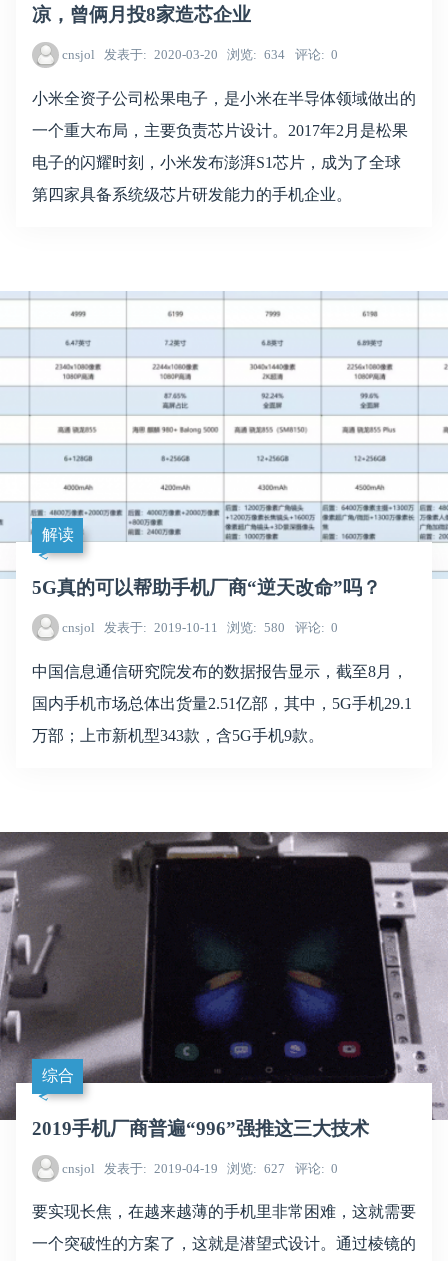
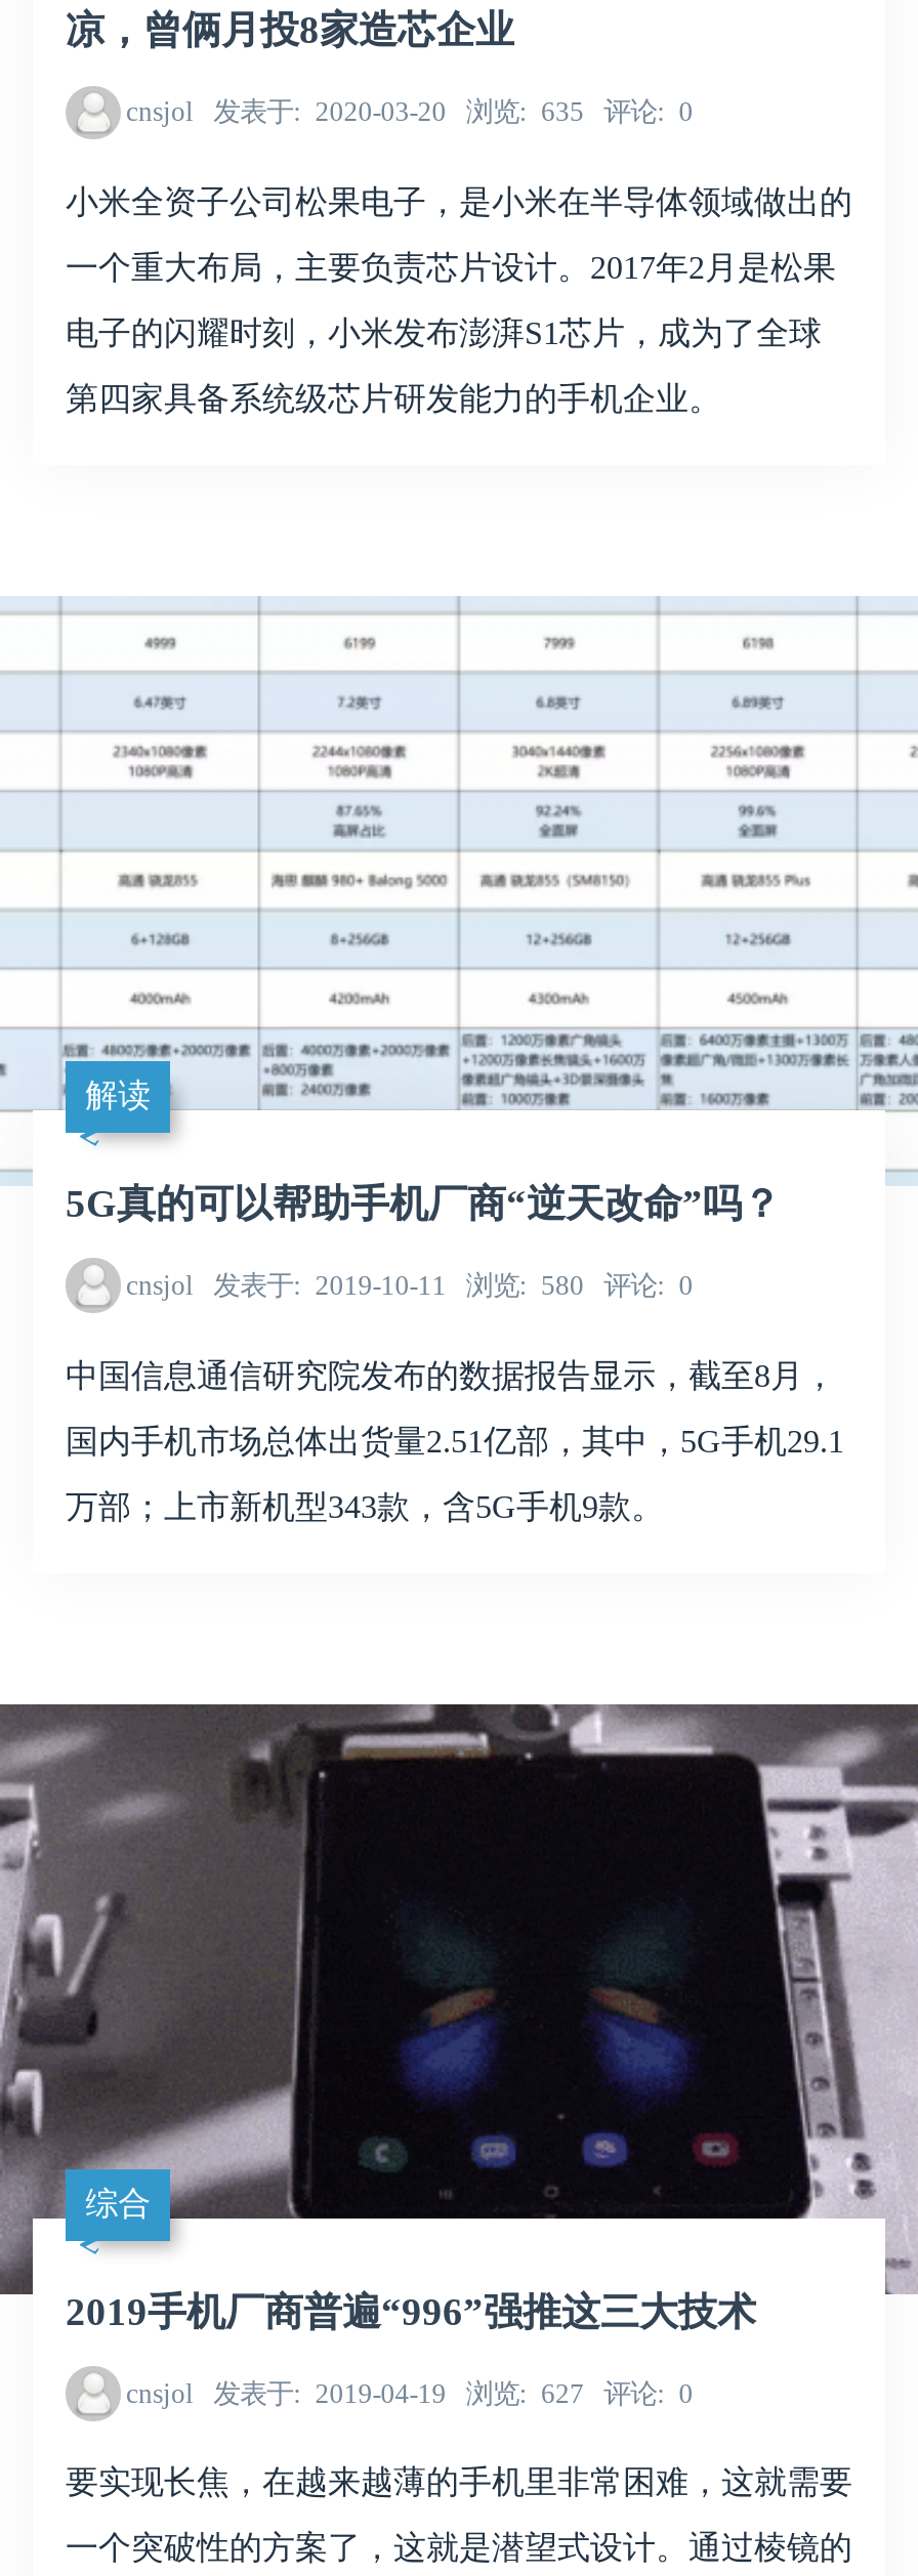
[61,47,338,62] cnsjol 发表于 2020-03-20 浏览 634 评论 0 -> [126,97,693,128] cnsjol 发表于 2020-03-20 浏览 635 评论 0

